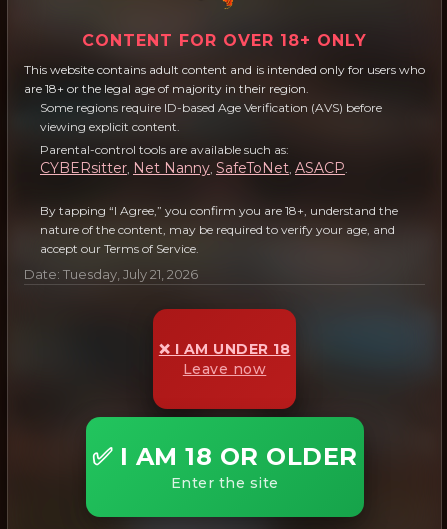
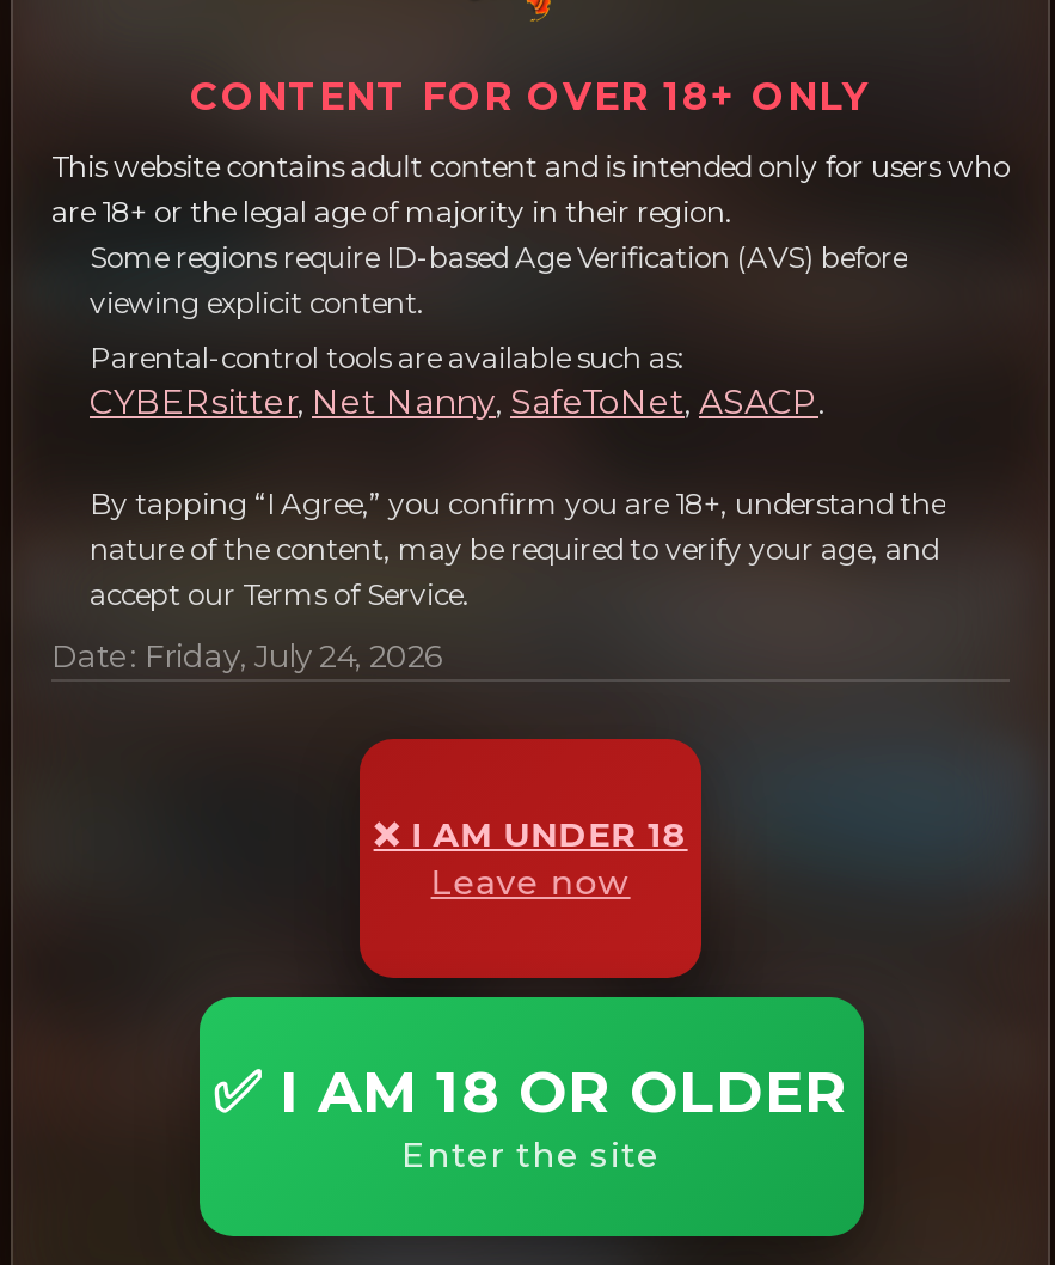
[24,266,198,282] Date: Tuesday, July 21, 2026 -> [51,635,443,674] Date: Friday, July 24, 2026

